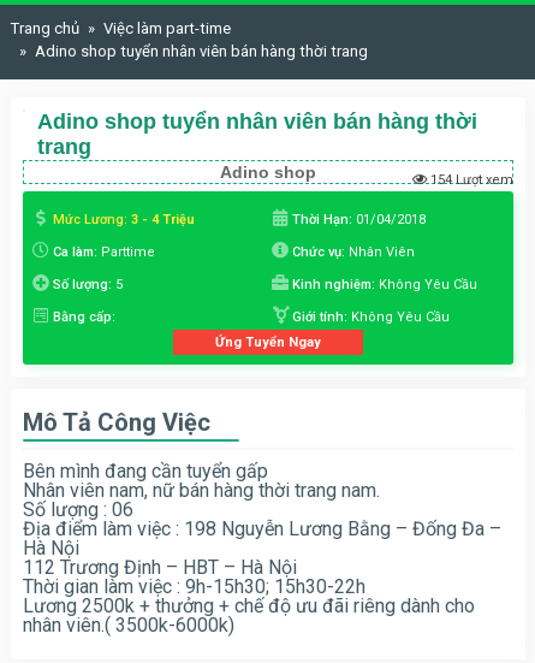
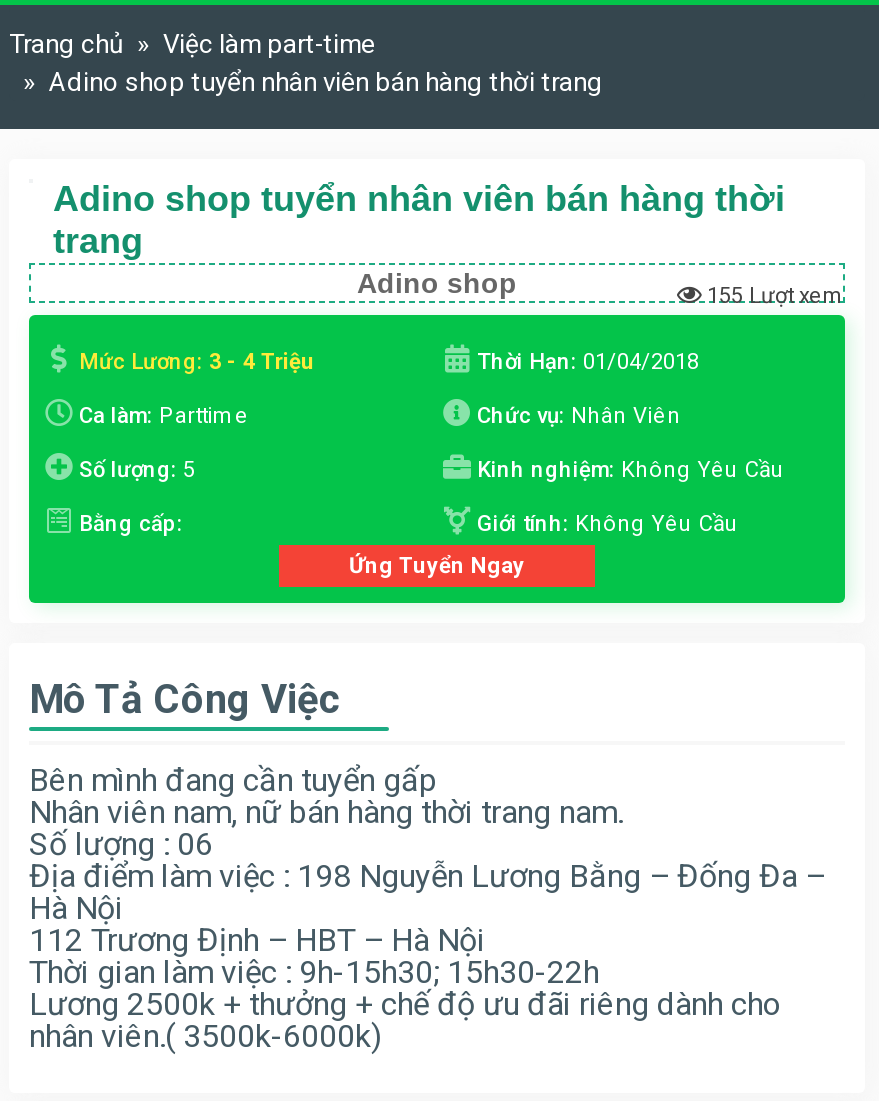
[430,172,513,188] 154 Lượt xem -> [707,283,845,309] 155 Lượt xem

